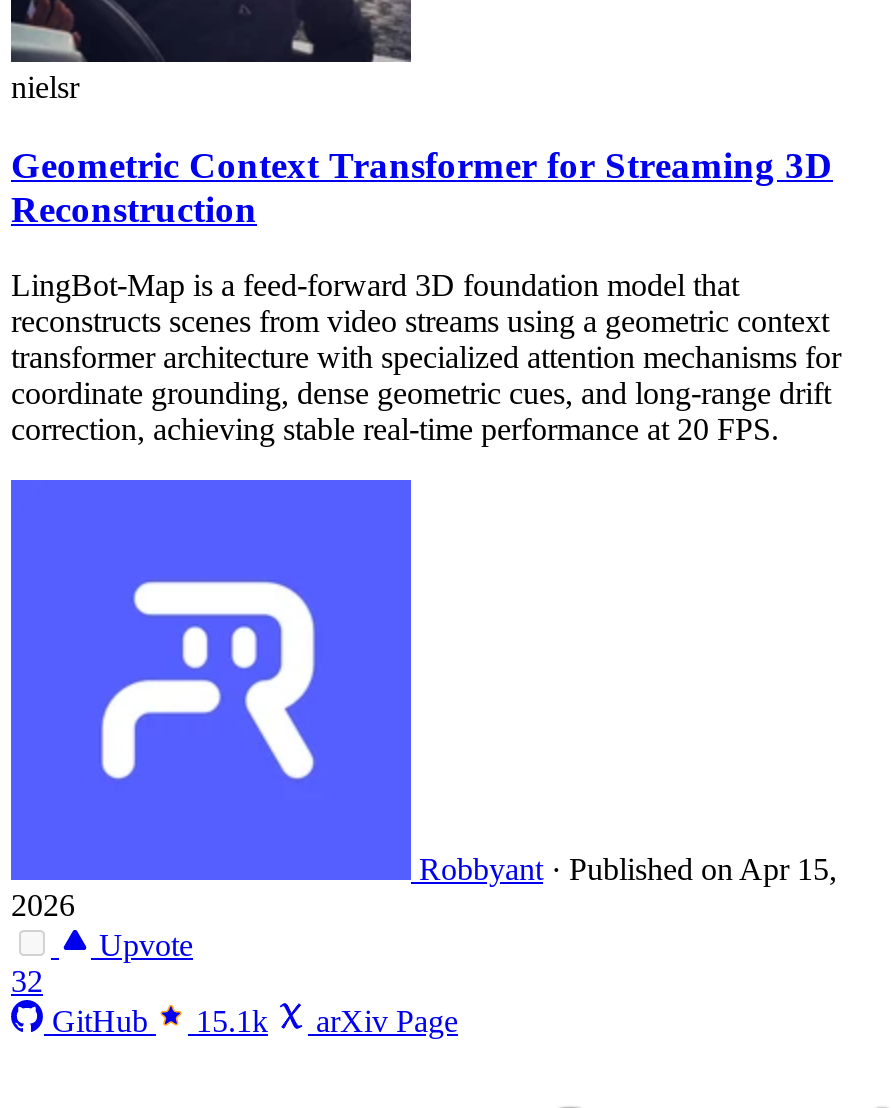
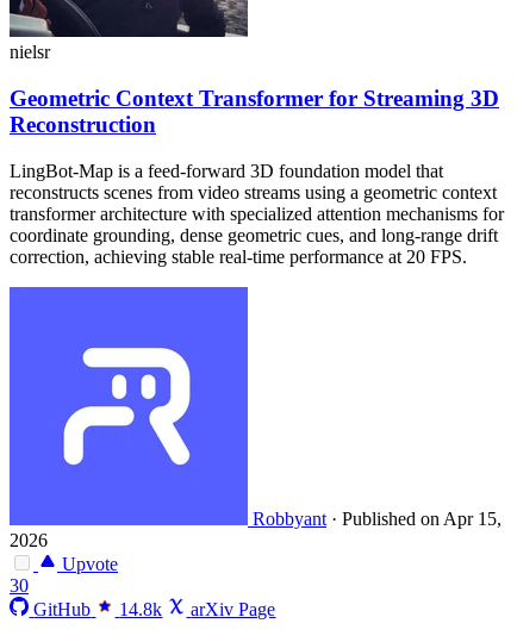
[11,965,43,999] 32 -> [10,575,29,595] 30
[52,1005,458,1039] GitHub 15.1k arXiv Page -> [34,599,276,619] GitHub 14.8k arXiv Page

